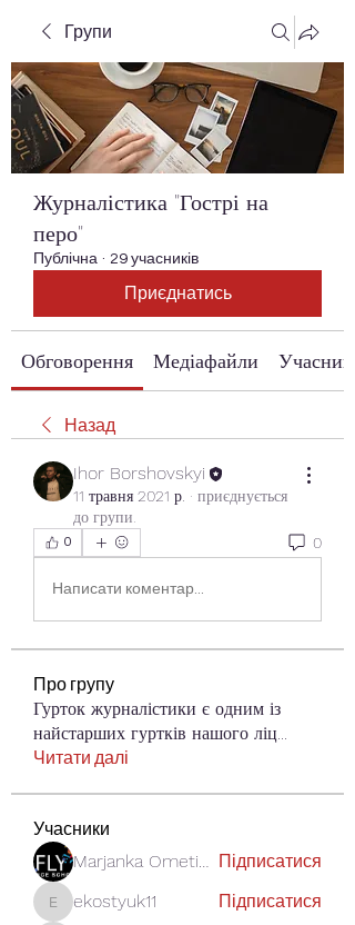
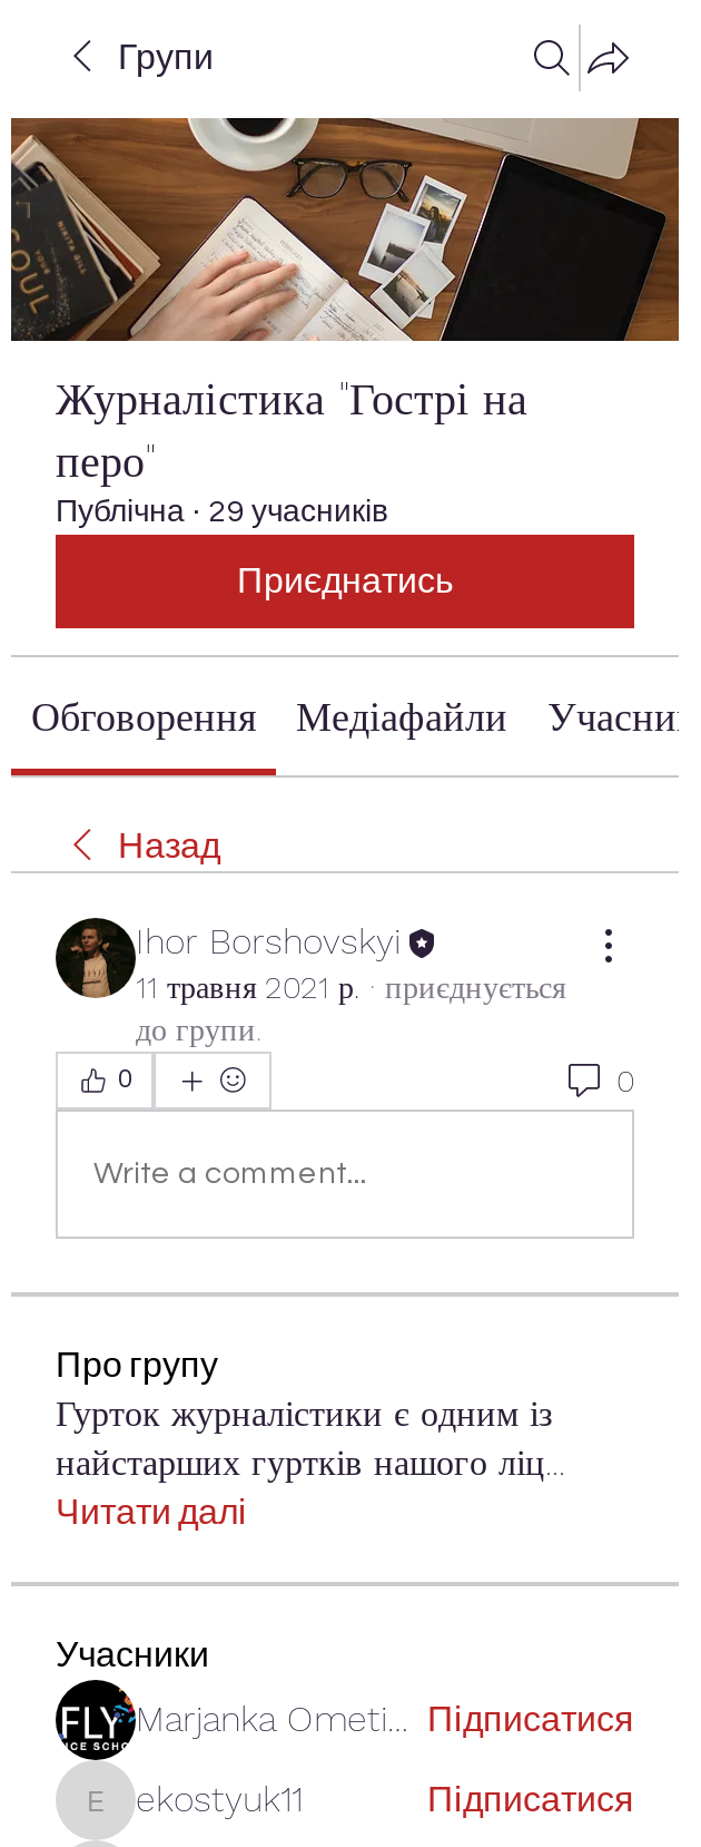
[52,581,204,596] Написати коментар... -> [93,1157,367,1189] Write a comment...

